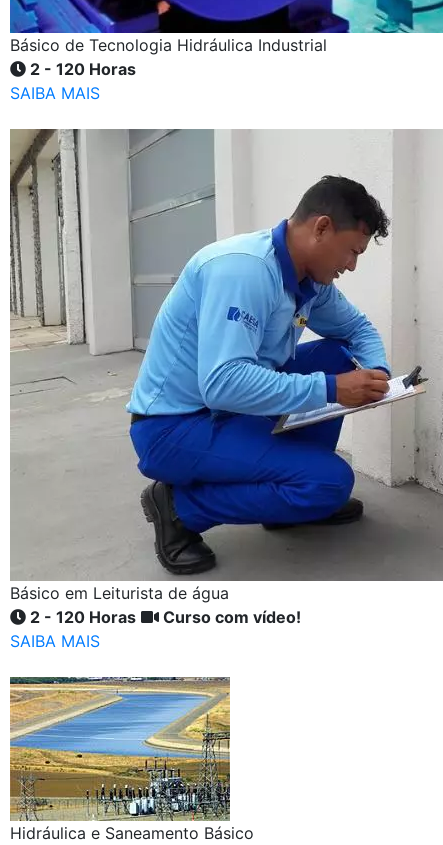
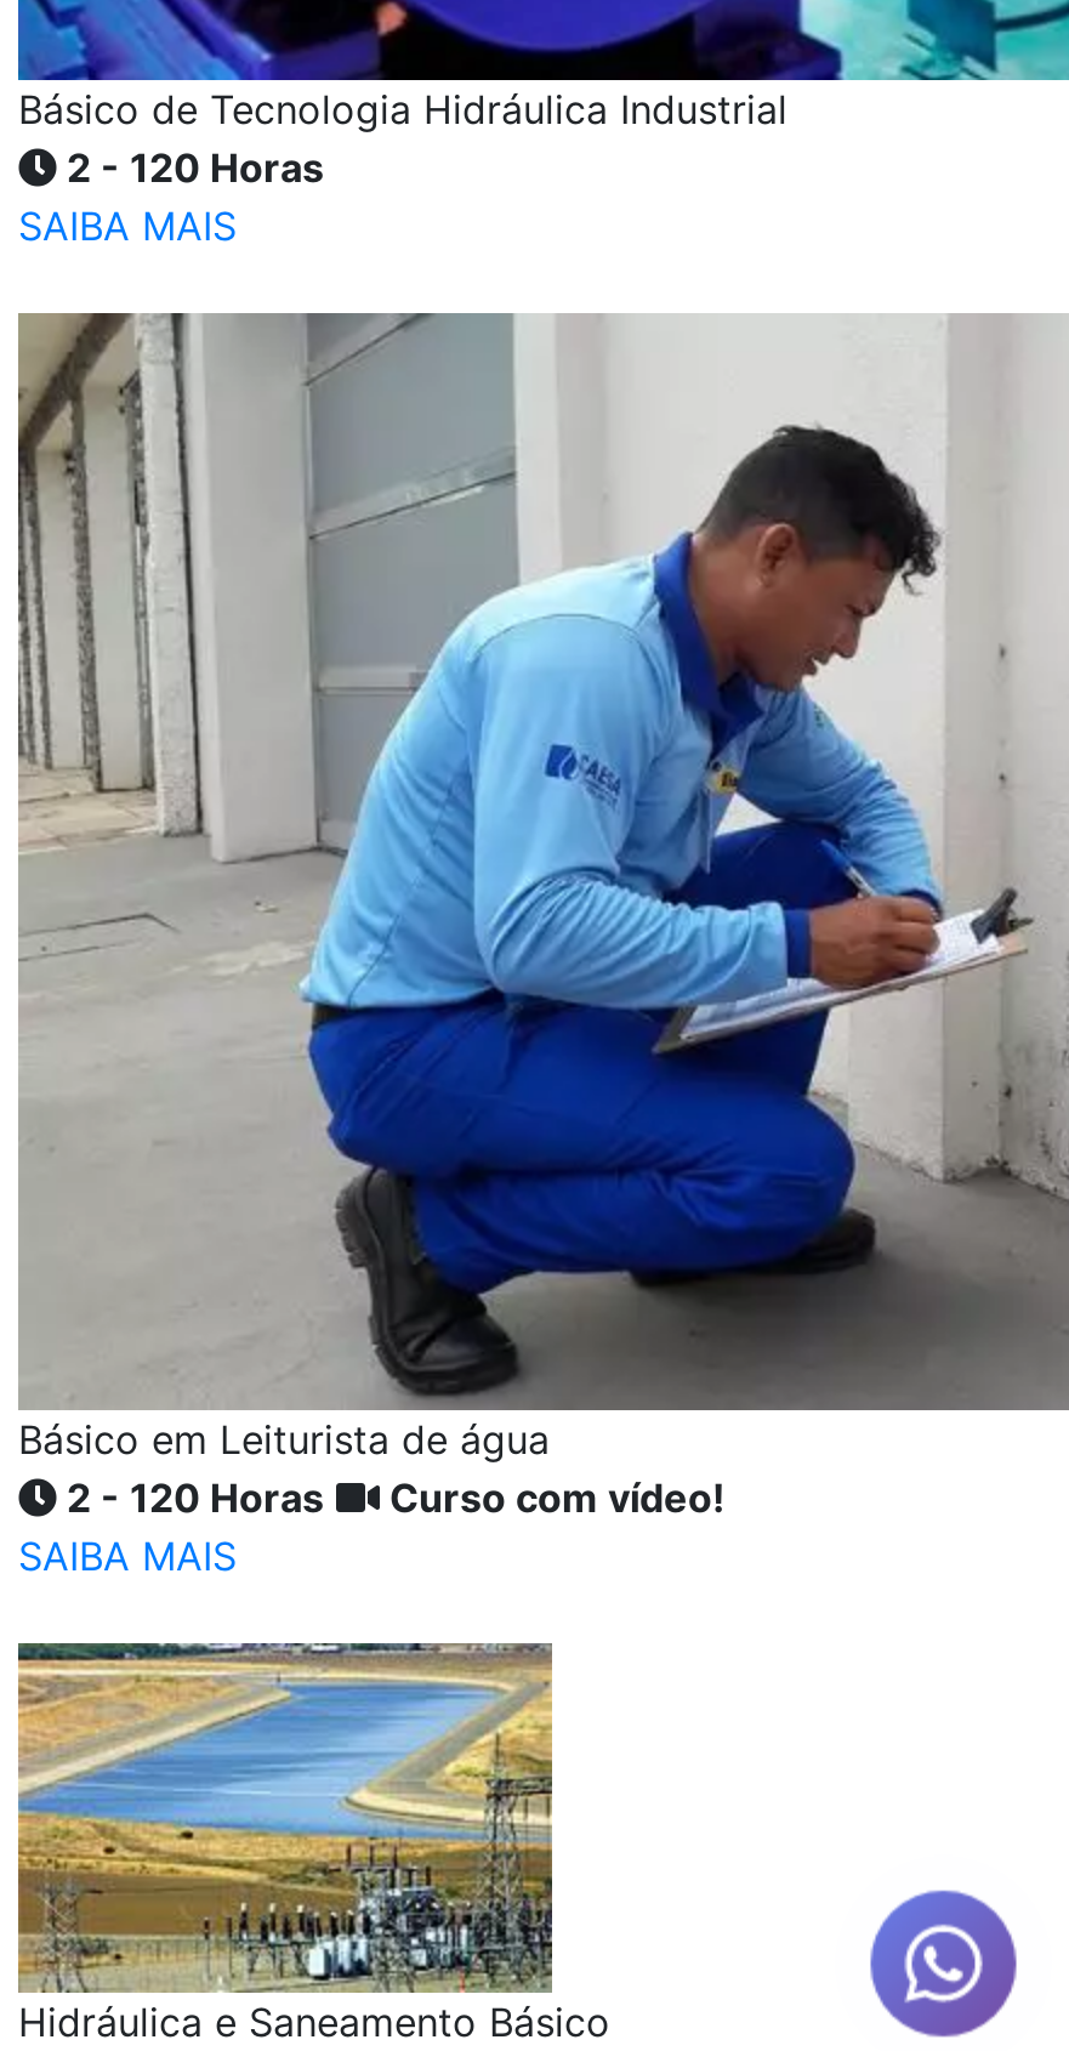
none -> [868,1888,1018,2039] [image]

